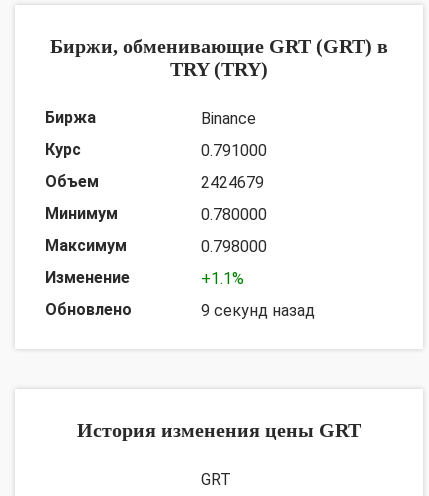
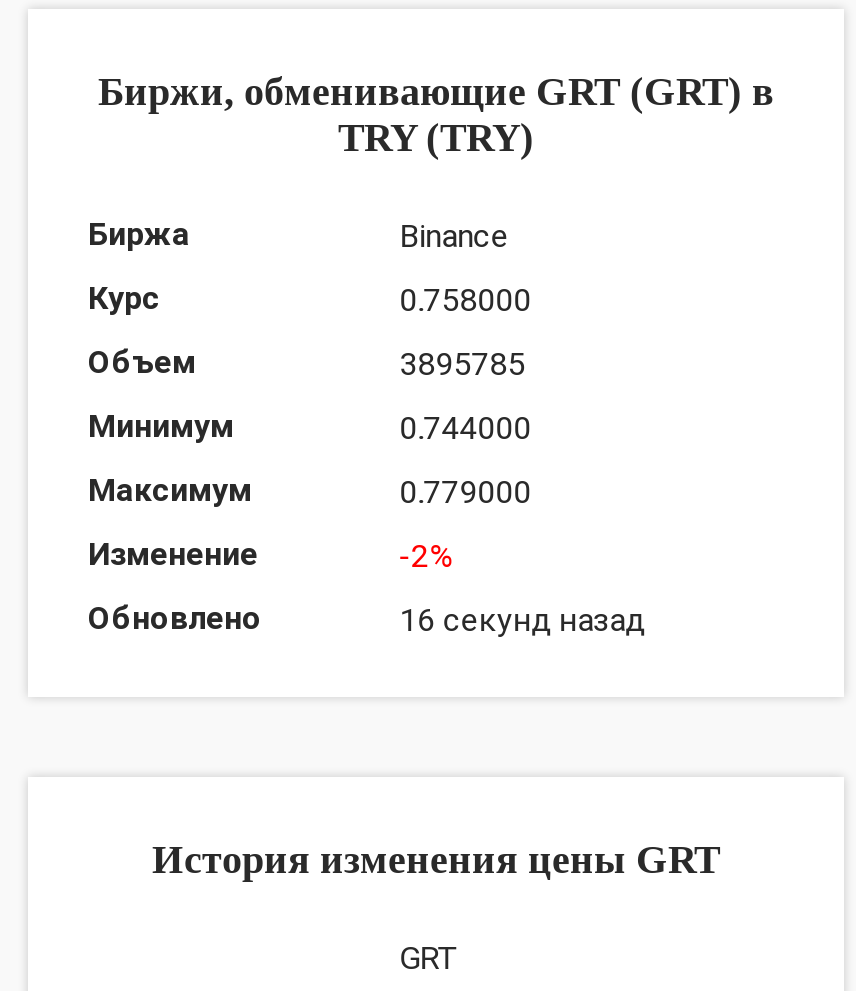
[201,141,267,160] 0.791000 -> [399,281,531,319] 0.758000
[201,173,264,192] 2424679 -> [399,345,525,383] 3895785
[201,205,267,224] 0.780000 -> [399,409,531,447] 0.744000
[201,237,267,256] 0.798000 -> [399,473,531,511] 0.779000
[201,269,244,288] +1.1% -> [399,537,453,575] -2%
[201,301,315,320] 9 секунд назад -> [399,601,645,639] 16 секунд назад

